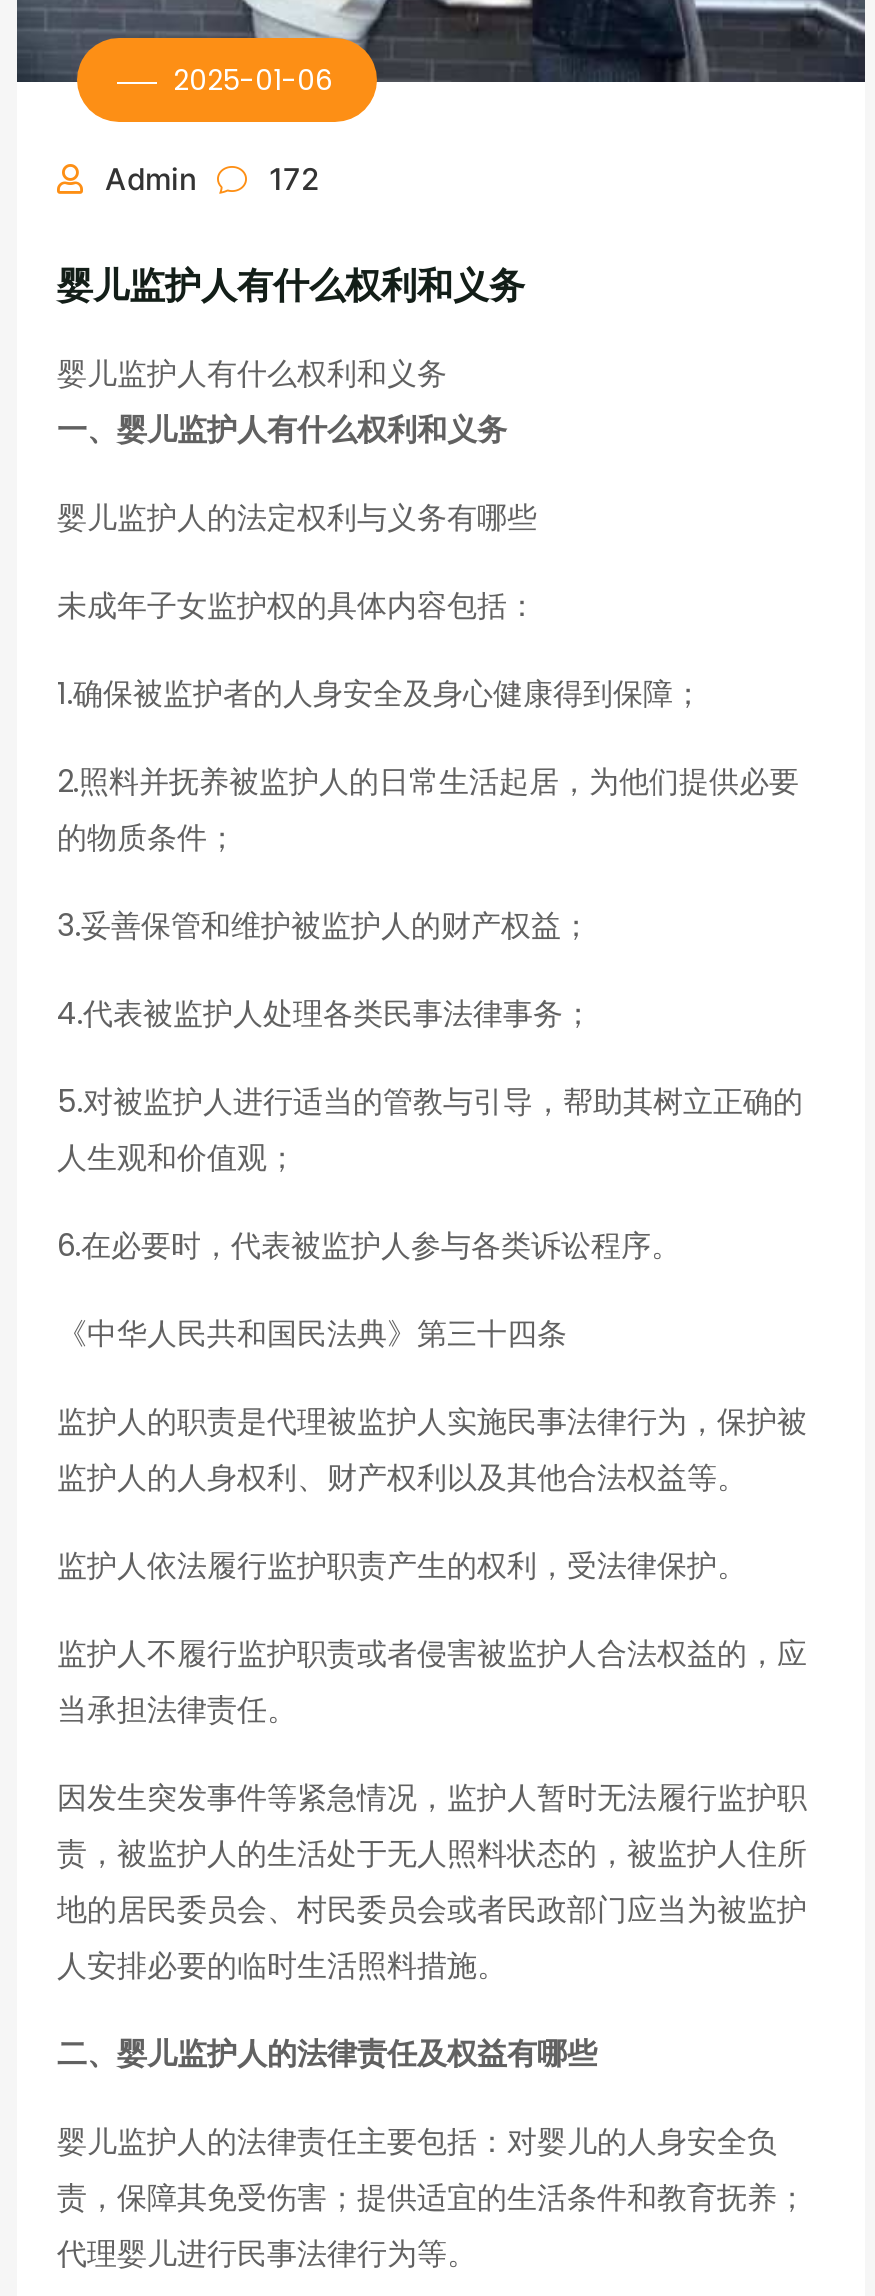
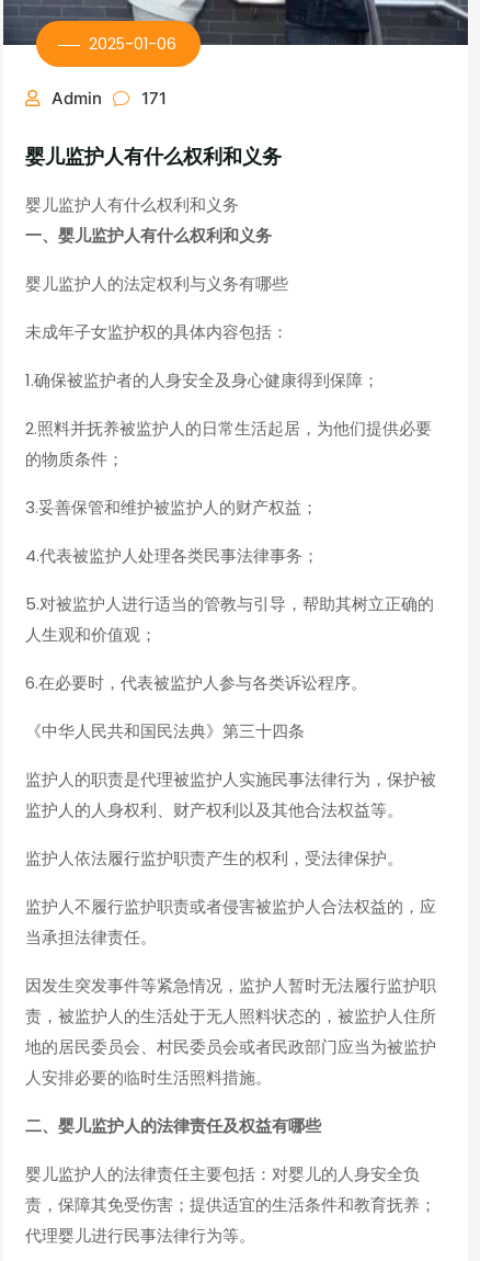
[105,160,319,198] Admin 172 -> [52,88,167,108] Admin 171

